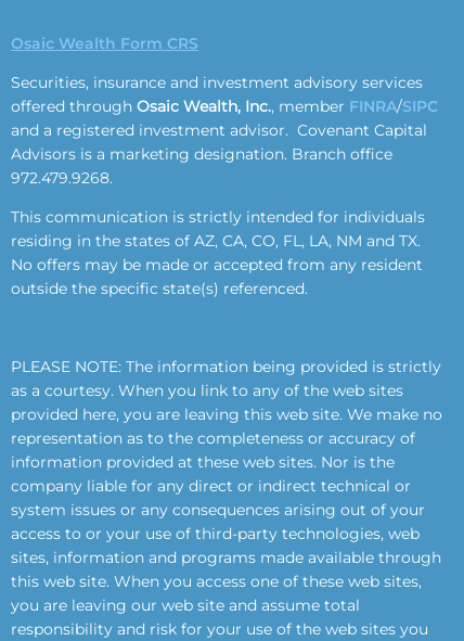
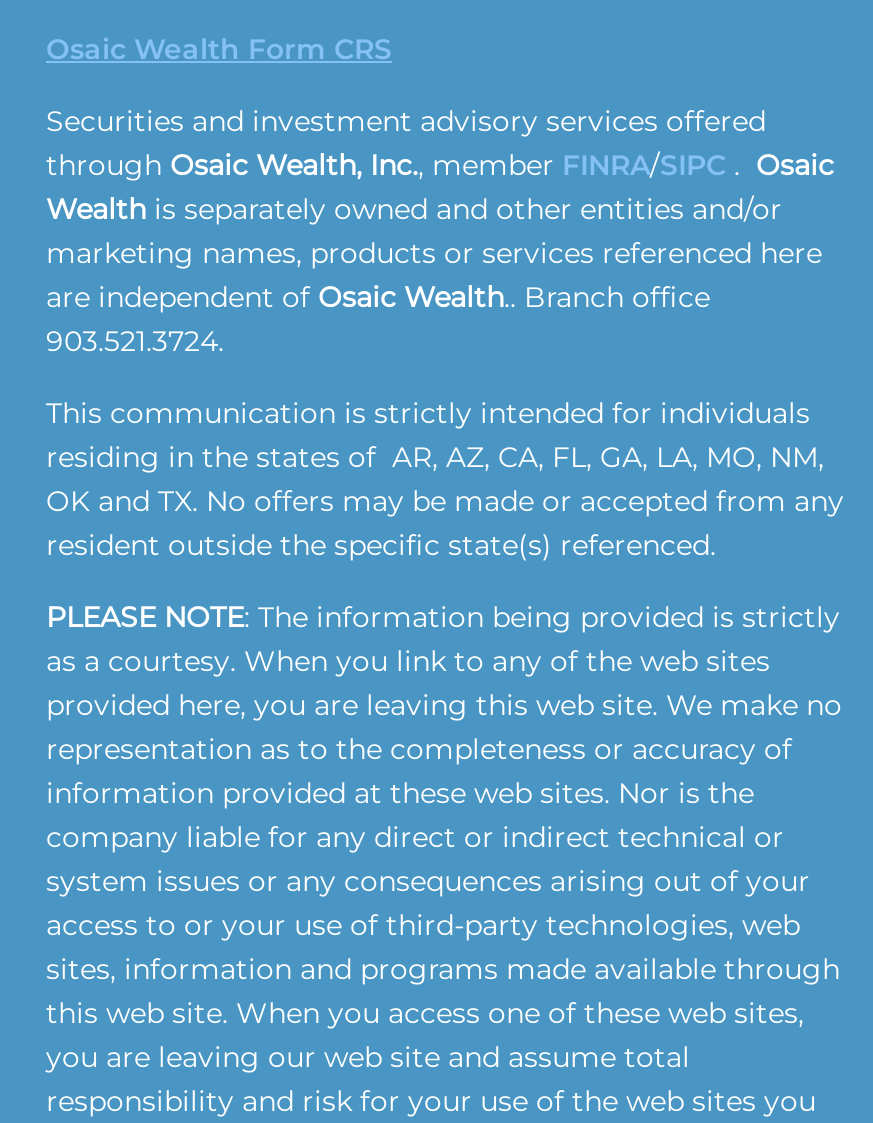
[11,72,438,187] Securities, insurance and investment advisory services | offered through Osaic Wealth, Inc., member FINRA/SIPC | and a registered investment advisor. Covenant Capital | Advisors is a marketing designation. Branch office | 972.479.9268. -> [46,102,834,358] Securities and investment advisory services offered | through Osaic Wealth, Inc., member FINRA/SIPC. Osaic | Wealth is separately owned and other entities and/or | marketing names, products or services referenced here | are independent of Osaic Wealth.. Branch office | 903.521.3724.
moved [11,207,425,226] -> [46,394,810,430]: This communication is strictly intended for individuals
[11,231,423,298] residing in the states of AZ, CA, CO, FL, LA, NM and TX. | No offers may be made or accepted from any resident | outside the specific state(s) referenced. -> [46,438,844,562] residing in the states of AR, AZ, CA, FL, GA, LA, MO, NM, | OK and TX. No offers may be made or accepted from any | resident outside the specific state(s) referenced.

